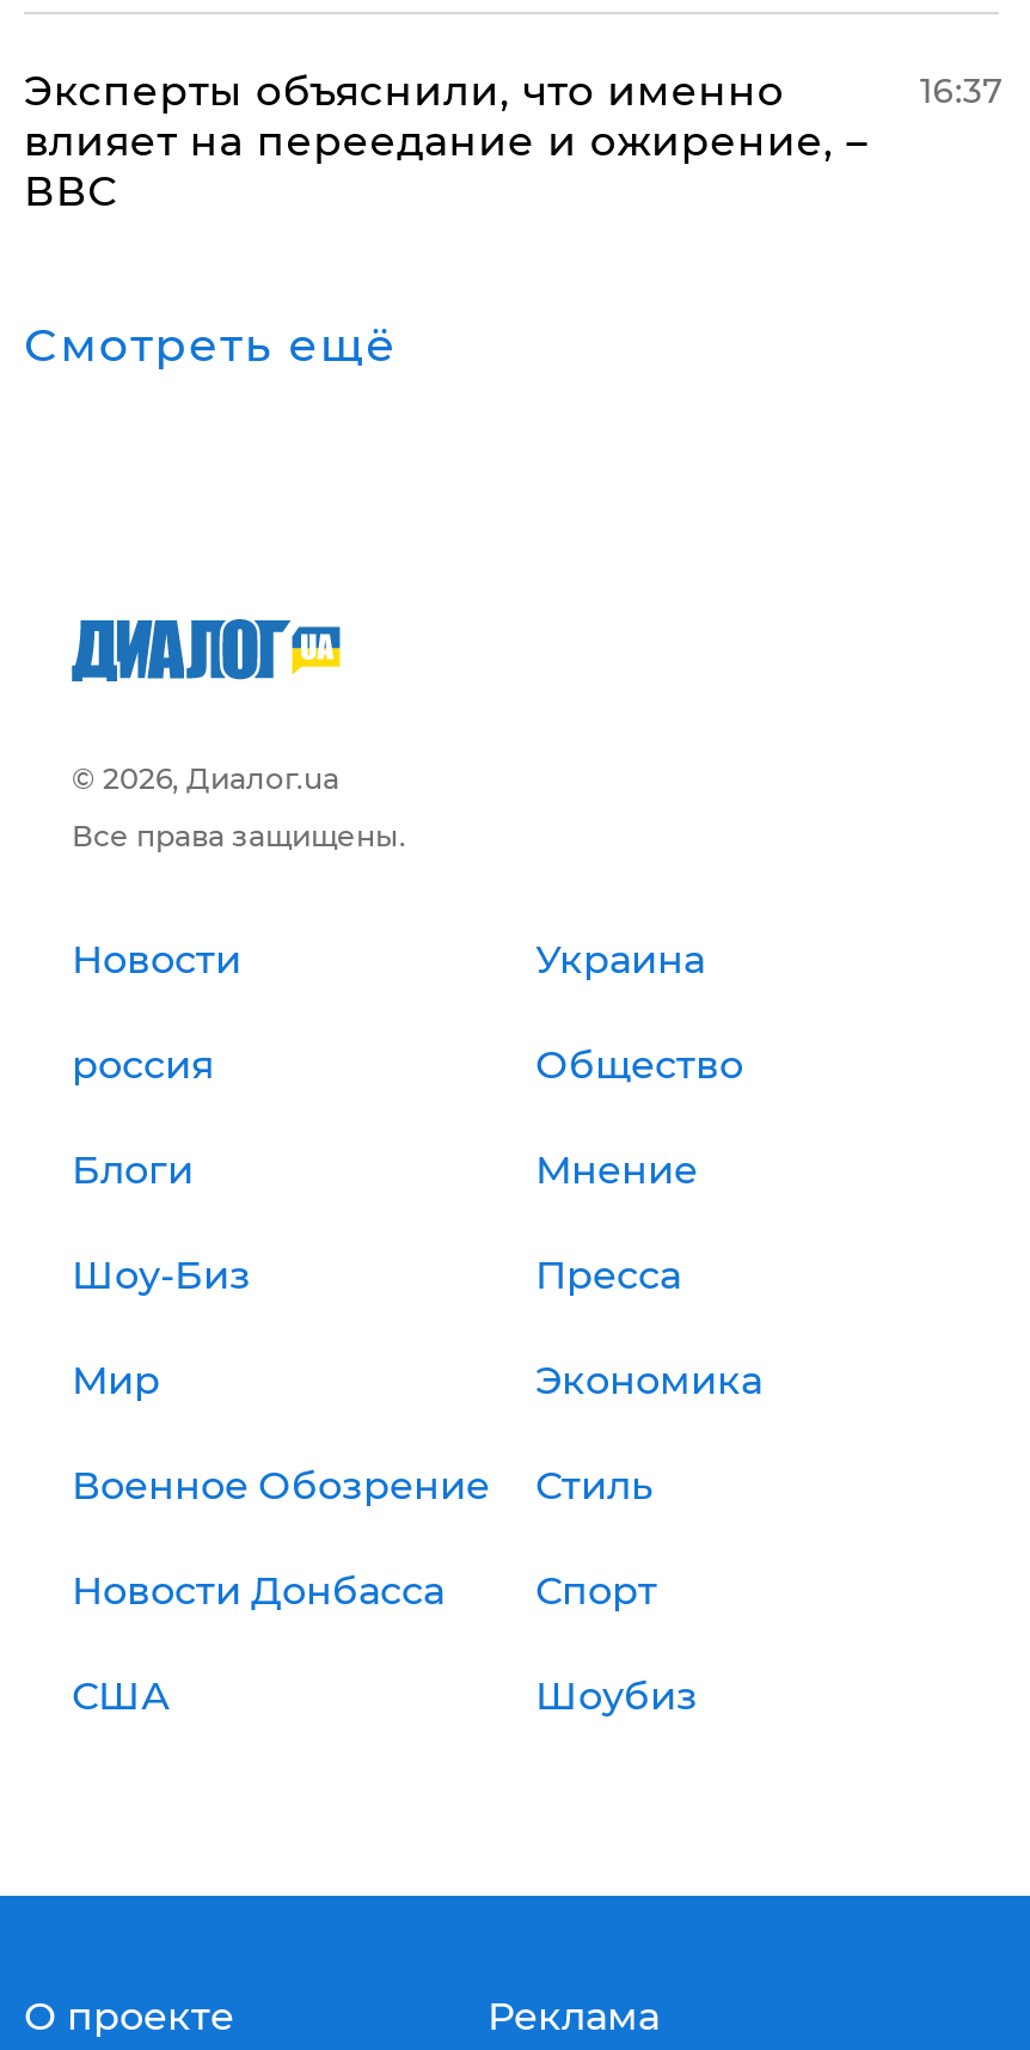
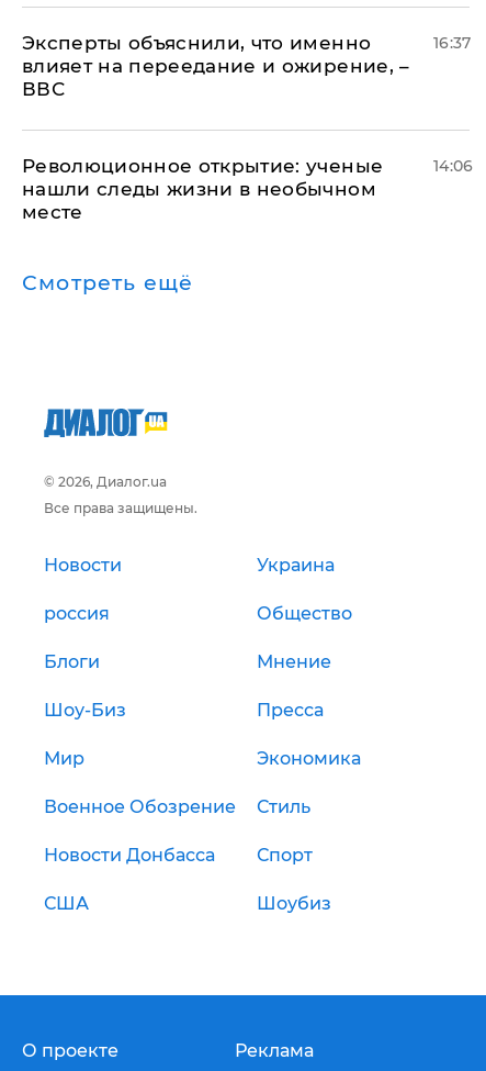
none -> [22,155,383,223] Революционное открытие: ученые | нашли следы жизни в необычном | месте
none -> [433,156,473,176] 14:06

